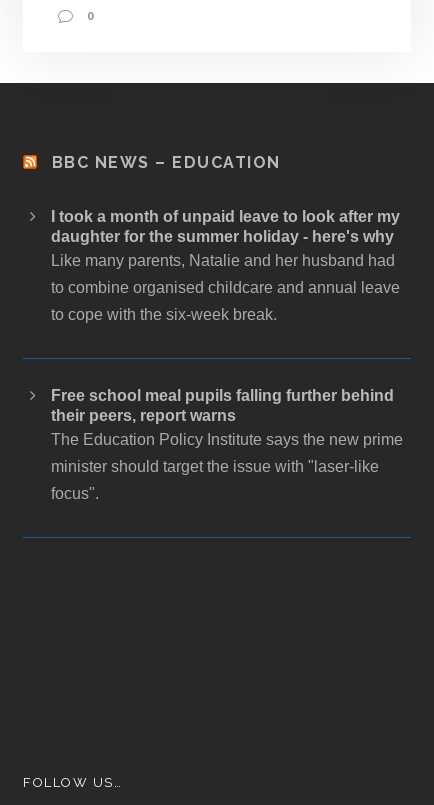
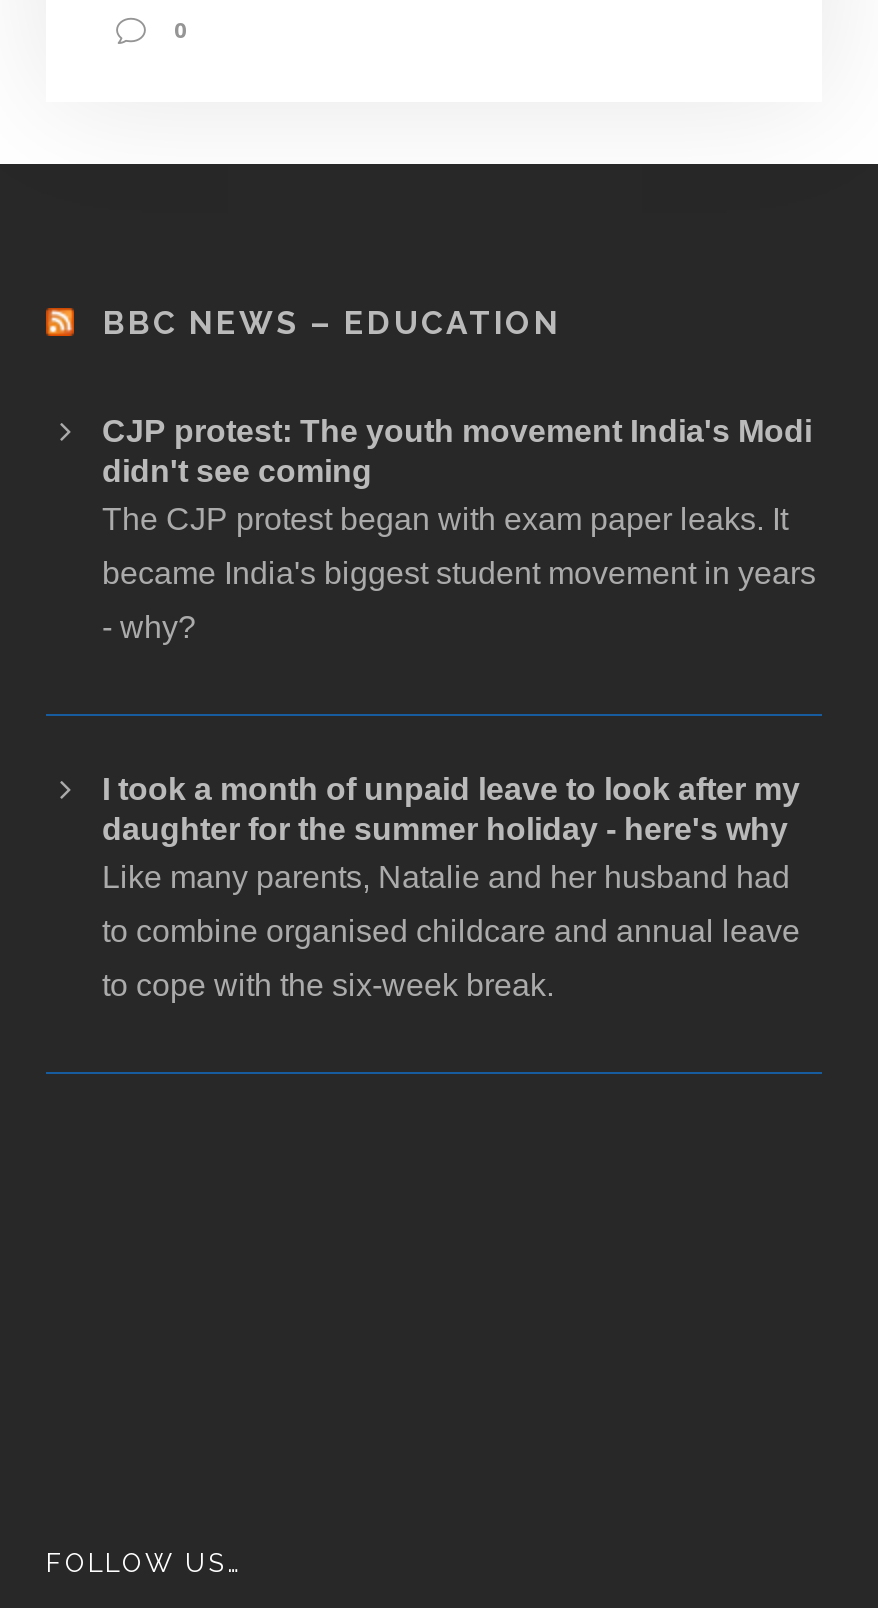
none -> [102,414,816,644] CJP protest: The youth movement India's Modi | didn't see coming | The CJP protest began with exam paper leaks. It | became India's biggest student movement in years | - why?
moved [51,208,400,323] -> [102,772,800,1002]: I took a month of unpaid leave to look after my | daughter for the summer holiday - here's why | Like many parents, Natalie and her husband had | to combine organised childcare and annual leave | to cope with the six-week break.
[51,387,403,502] Free school meal pupils falling further behind | their peers, report warns | The Education Policy Institute says the new prime | minister should target the issue with "laser-like | focus". -> none

